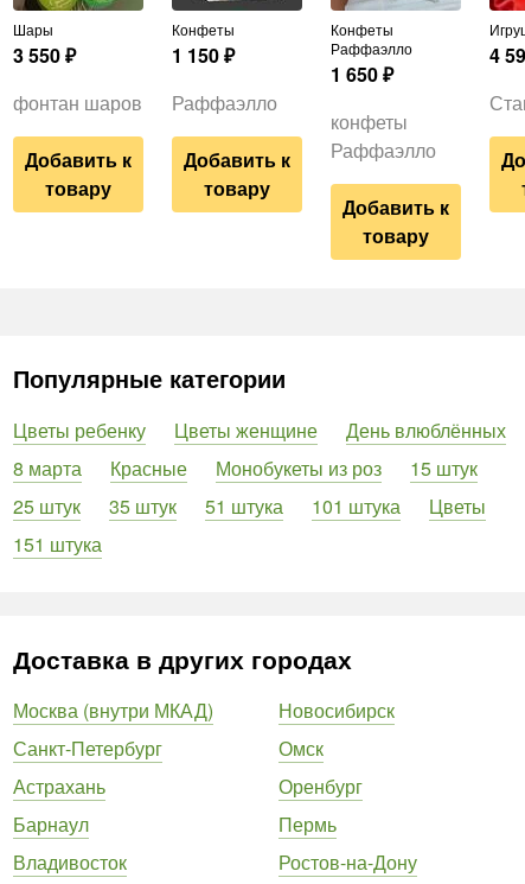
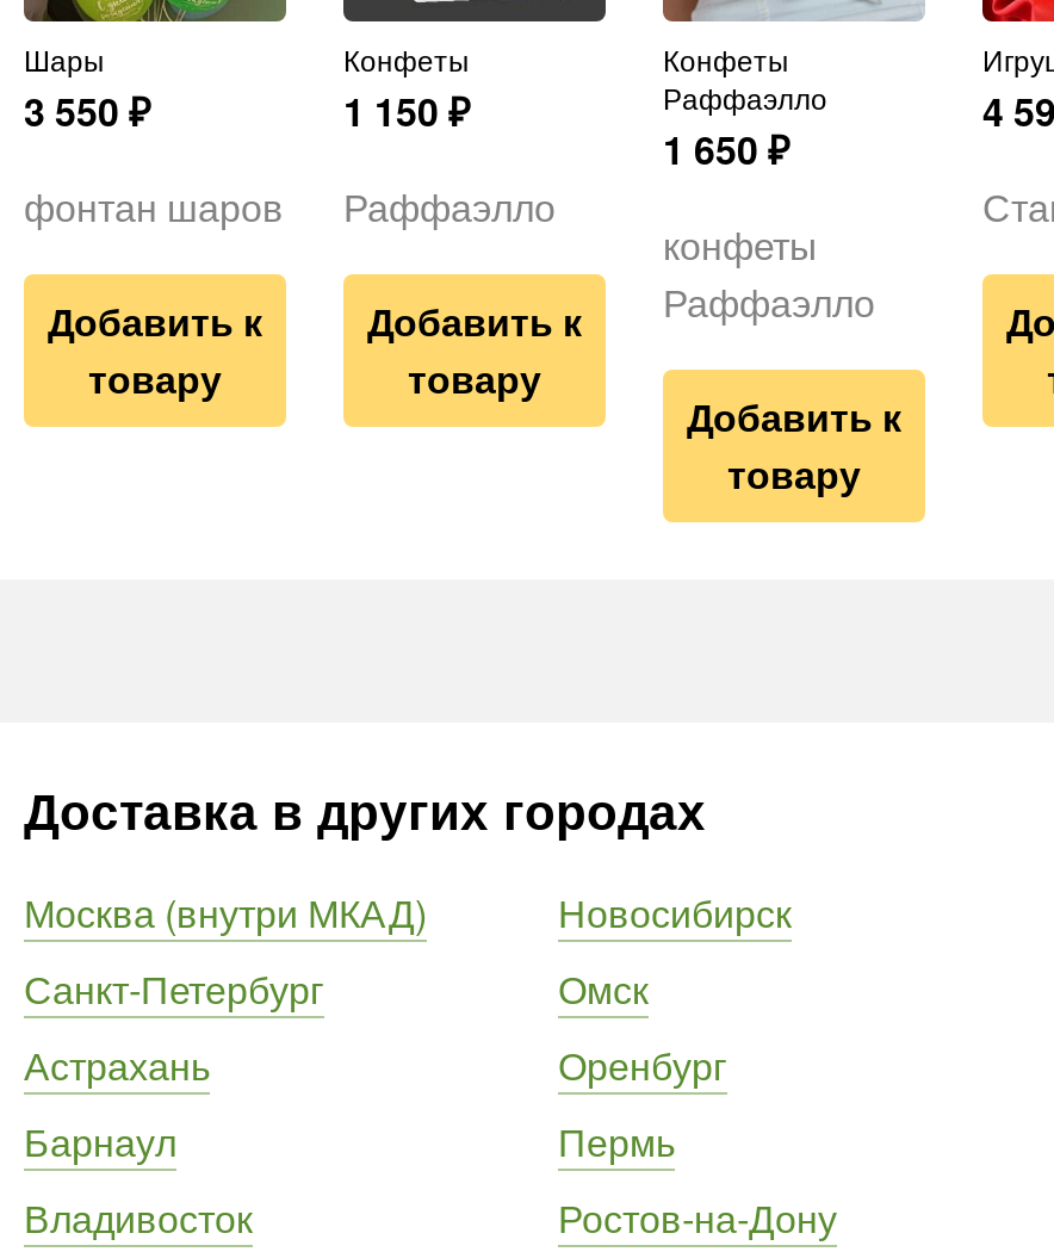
[13,361,506,558] Популярные категории | Цветы ребенку | Цветы женщине | День влюблённых | 8 марта | Красные | Монобукеты из роз | 15 штук | 25 штук | 35 штук | 51 штука | 101 штука | Цветы | 151 штука -> none

